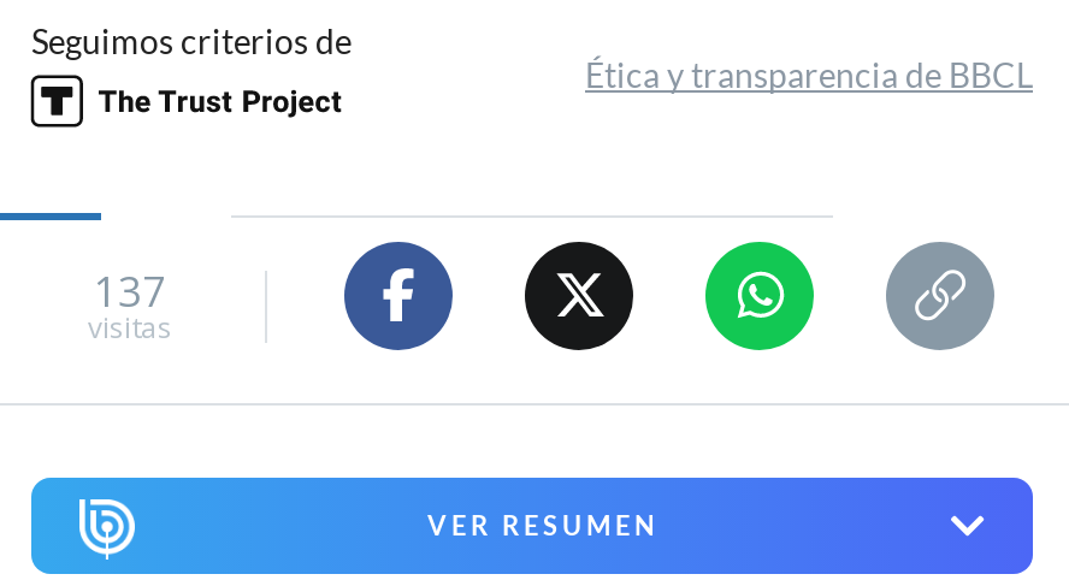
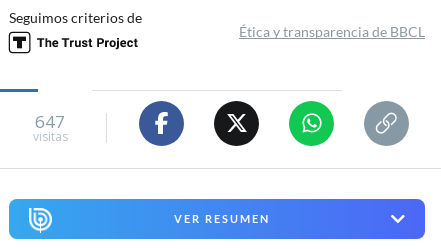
[94,264,166,319] 137 -> [35,110,65,133] 647

